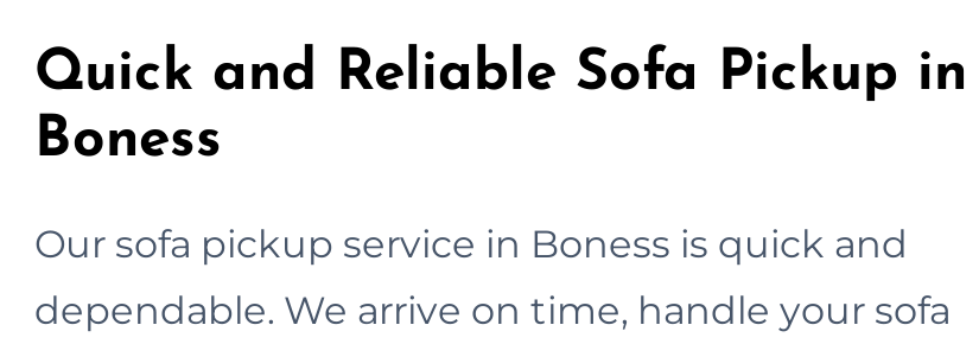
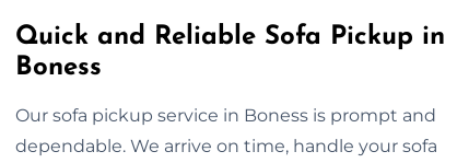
[34,221,908,266] Our sofa pickup service in Boness is quick and -> [15,105,436,125] Our sofa pickup service in Boness is prompt and

